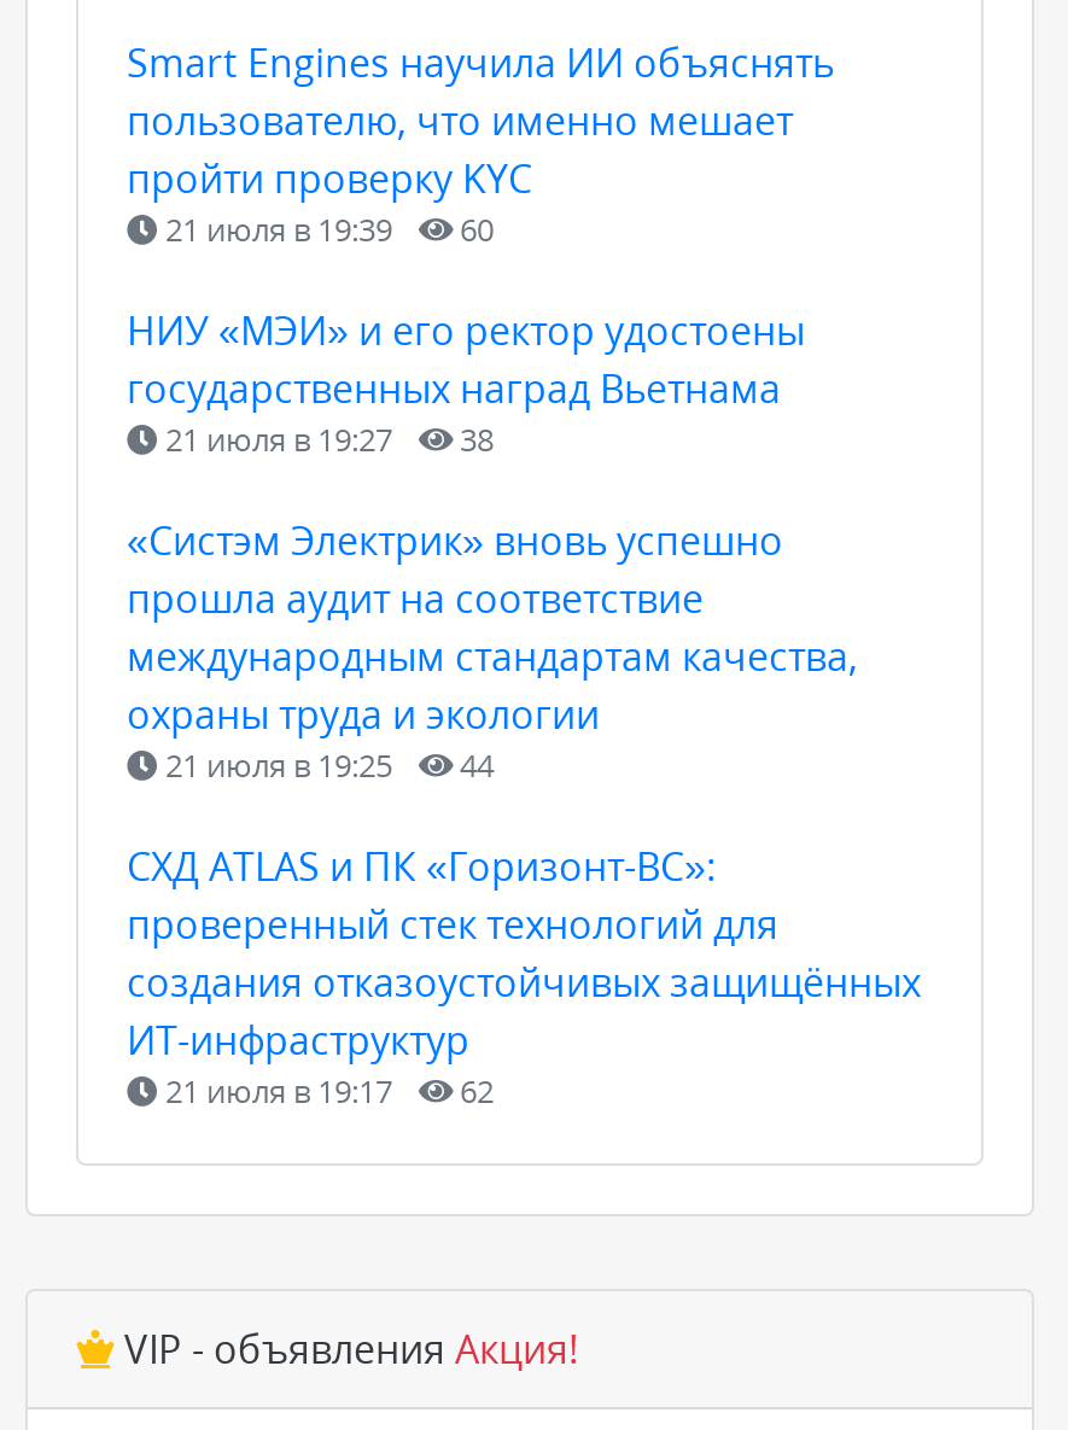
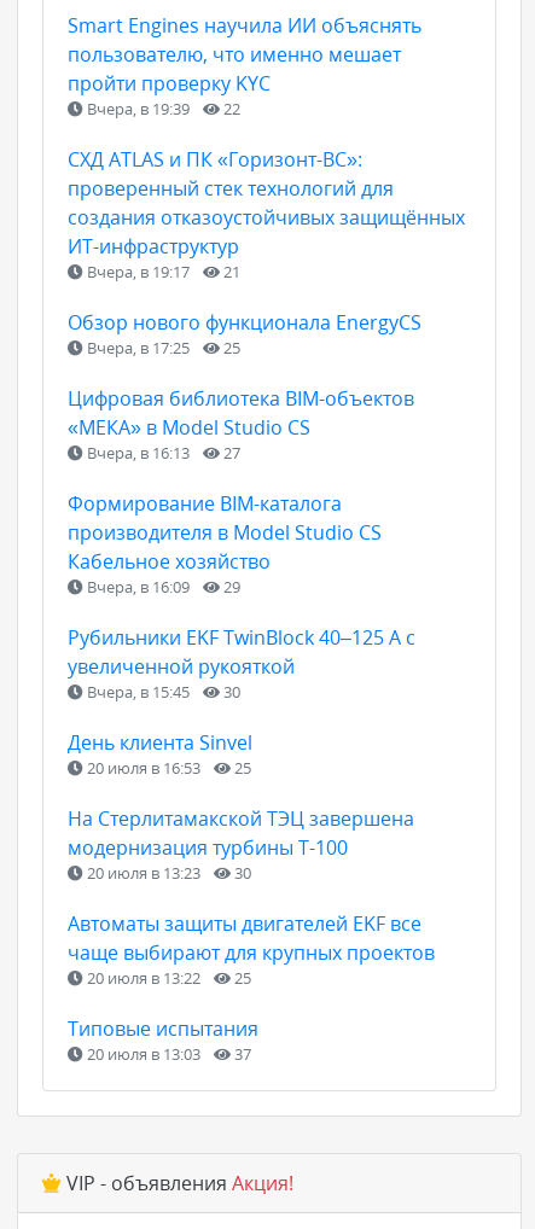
[127,206,858,786] 21 июля в 19:39 | 60 | НИУ «МЭИ» и его ректор удостоены | государственных наград Вьетнама | 21 июля в 19:27 | 38 | «Систэм Электрик» вновь успешно | прошла аудит на соответствие | международным стандартам качества, | охраны труда и экологии | 21 июля в 19:25 | 44 -> [83,97,240,119] Вчера, в 19:39 | 22
moved [127,839,921,1066] -> [68,145,465,259]: СХД ATLAS и ПК «Горизонт-ВС»: | проверенный стек технологий для | создания отказоустойчивых защищённых | ИТ-инфраструктур
[158,1068,494,1111] 21 июля в 19:17 | 62 -> [68,260,435,1064] Вчера, в 19:17 | 21 | Обзор нового функционала EnergyCS | Вчера, в 17:25 | 25 | Цифровая библиотека BIM-объектов | «МЕКА» в Model Studio CS | Вчера, в 16:13 | 27 | Формирование ВIM-каталога | производителя в Model Studio CS | Кабельное хозяйство | Вчера, в 16:09 | 29 | Рубильники EKF TwinBlock 40–125 А с | увеличенной рукояткой | Вчера, в 15:45 | 30 | День клиента Sinvel | 20 июля в 16:53 | 25 | На Стерлитамакской ТЭЦ завершена | модернизация турбины Т-100 | 20 июля в 13:23 | 30 | Автоматы защиты двигателей EKF все | чаще выбирают для крупных проектов | 20 июля в 13:22 | 25 | Типовые испытания | 20 июля в 13:03 | 37

